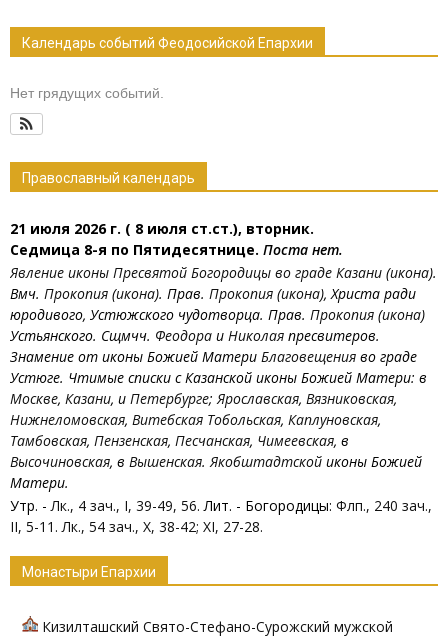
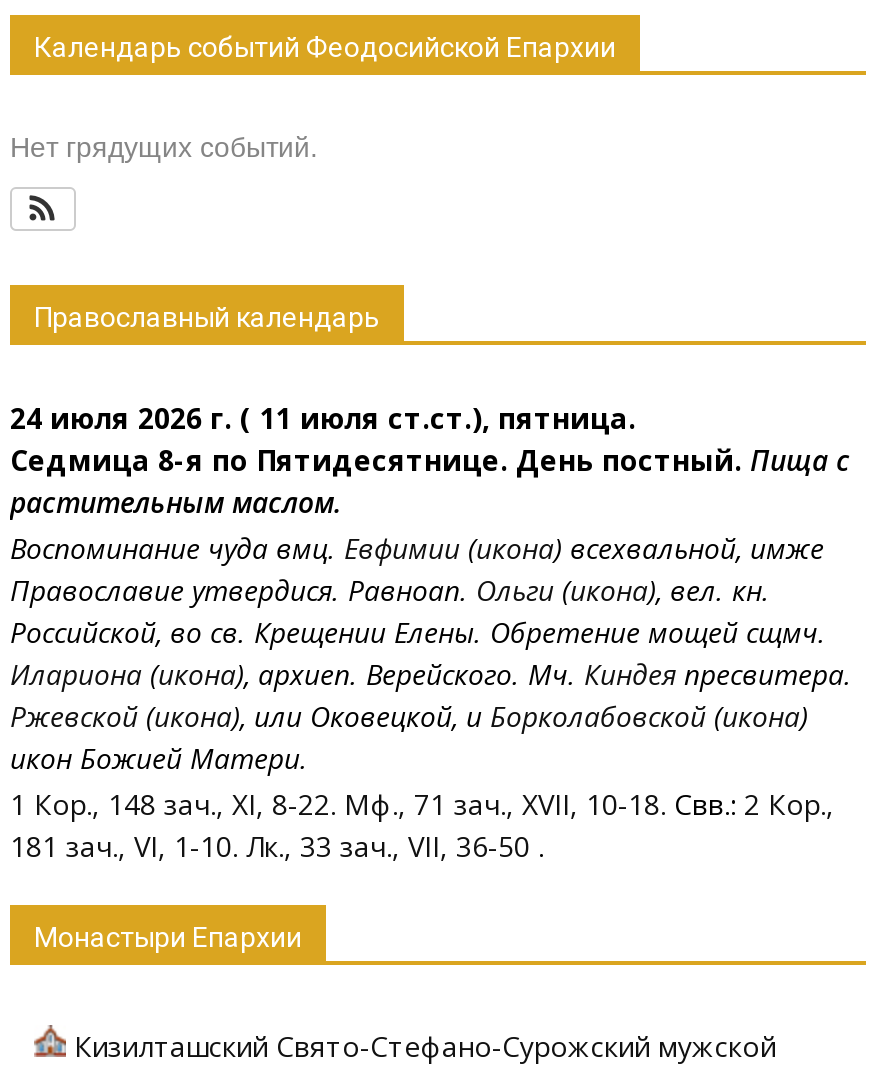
[10,219,437,536] 21 июля 2026 г. ( 8 июля ст.ст.), вторник. | Седмица 8-я по Пятидесятнице. Поста нет. | Явление иконы Пресвятой Богородицы во граде Казани (икона). | Вмч. Прокопия (икона). Прав. Прокопия (икона), Христа ради | юродивого, Устюжского чудотворца. Прав. Прокопия (икона) | Устьянского. Сщмчч. Феодора и Николая пресвитеров. | Знамение от иконы Божией Матери Благовещения во граде | Устюге. Чтимые списки с Казанской иконы Божией Матери: в | Москве, Казани, и Петербурге; Ярославская, Вязниковская, | Нижнеломовская, Витебская Тобольская, Каплуновская, | Тамбовская, Пензенская, Песчанская, Чимеевская, в | Высочиновская, в Вышенская. Якобштадтской иконы Божией | Матери. | Утр. - Лк., 4 зач., I, 39-49, 56. Лит. - Богородицы: Флп., 240 зач., | II, 5-11. Лк., 54 зач., X, 38-42; XI, 27-28. -> [10,399,852,865] 24 июля 2026 г. ( 11 июля ст.ст.), пятница. | Седмица 8-я по Пятидесятнице. День постный. Пища с | растительным маслом. | Воспоминание чуда вмц. Евфимии (икона) всехвальной, имже | Православие утвердися. Равноап. Ольги (икона), вел. кн. | Российской, во св. Крещении Елены. Обретение мощей сщмч. | Илариона (икона), архиеп. Верейского. Мч. Киндея пресвитера. | Ржевской (икона), или Оковецкой, и Борколабовской (икона) | икон Божией Матери. | 1 Кор., 148 зач., XI, 8-22. Мф., 71 зач., XVII, 10-18. Свв.: 2 Кор., | 181 зач., VI, 1-10. Лк., 33 зач., VII, 36-50 .

